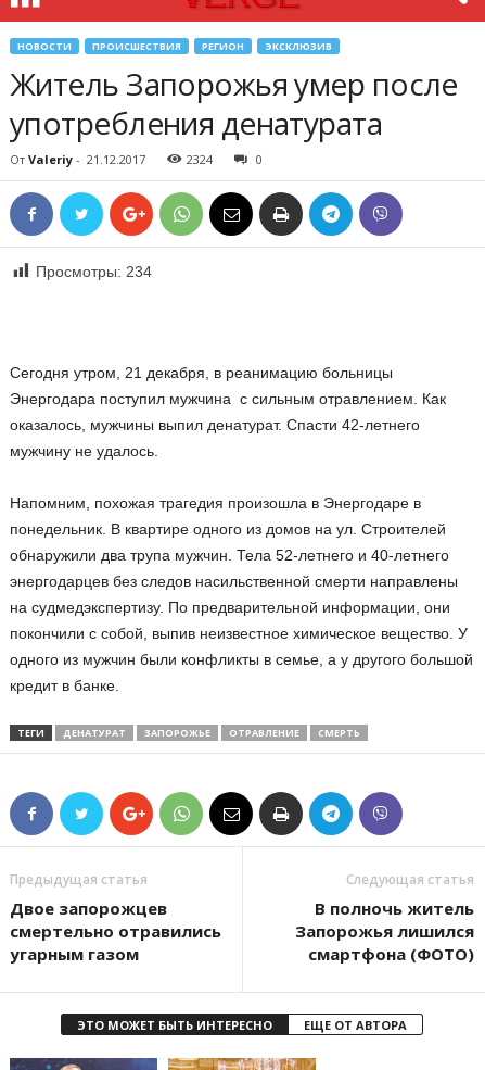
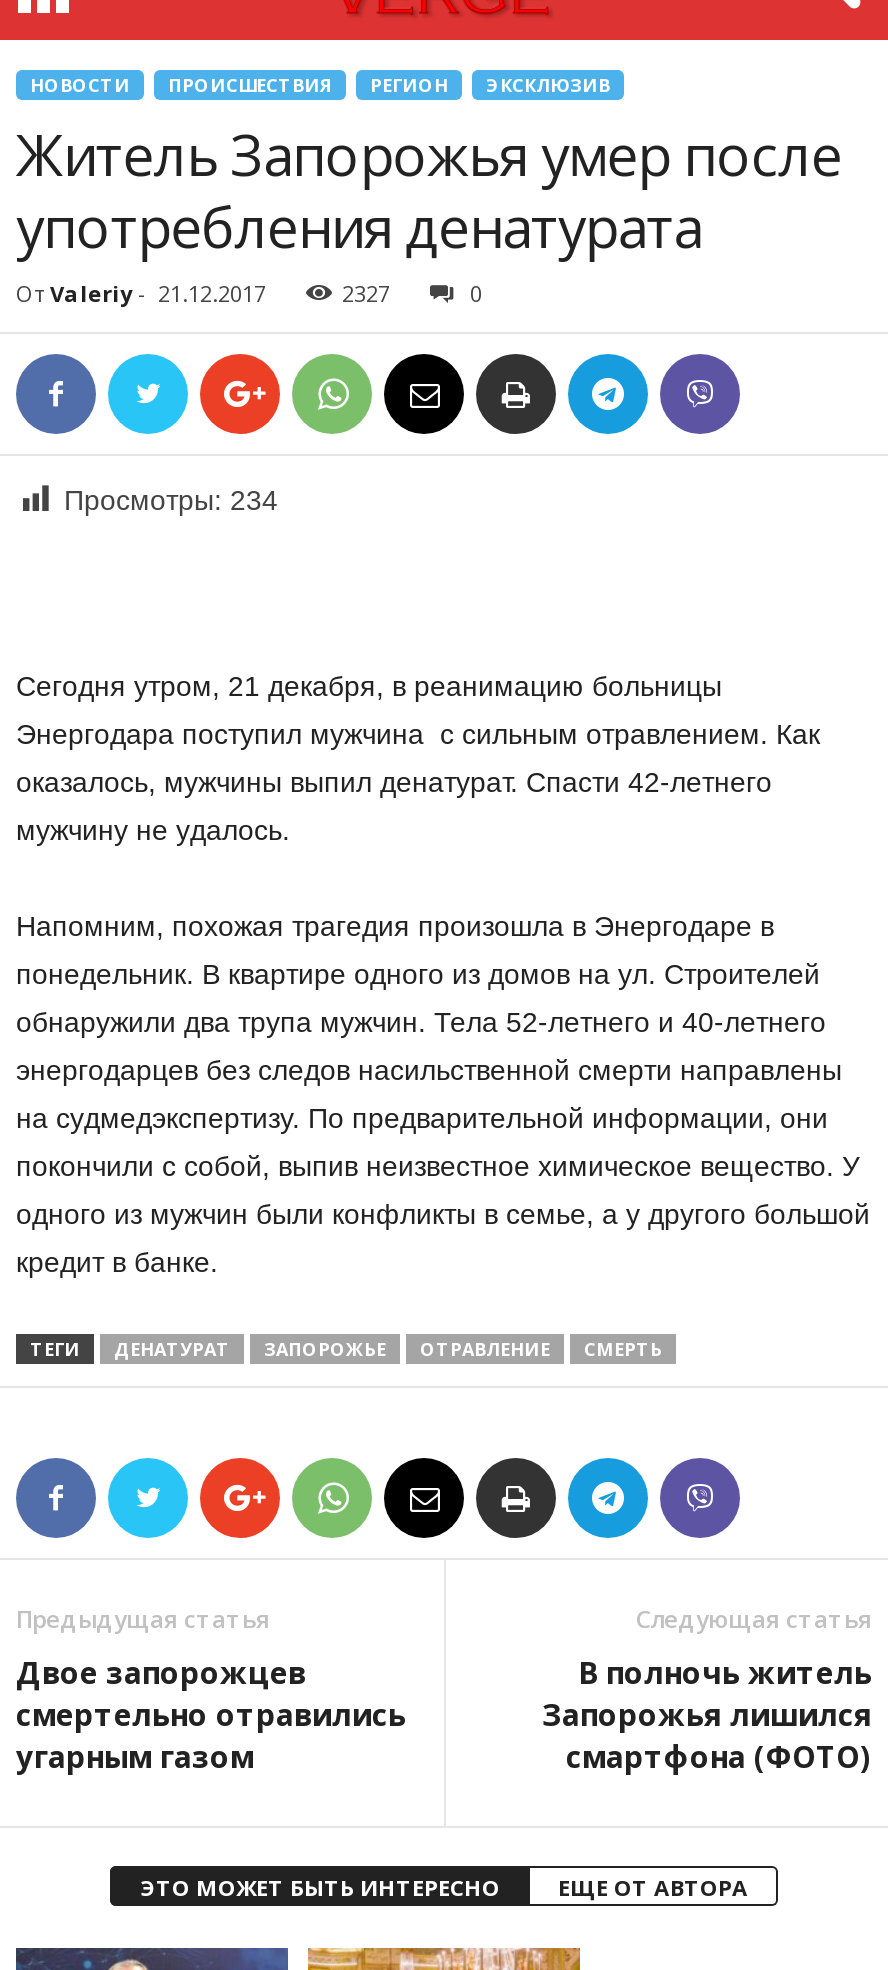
[187,151,213,167] 2324 -> [342,278,390,308] 2327

